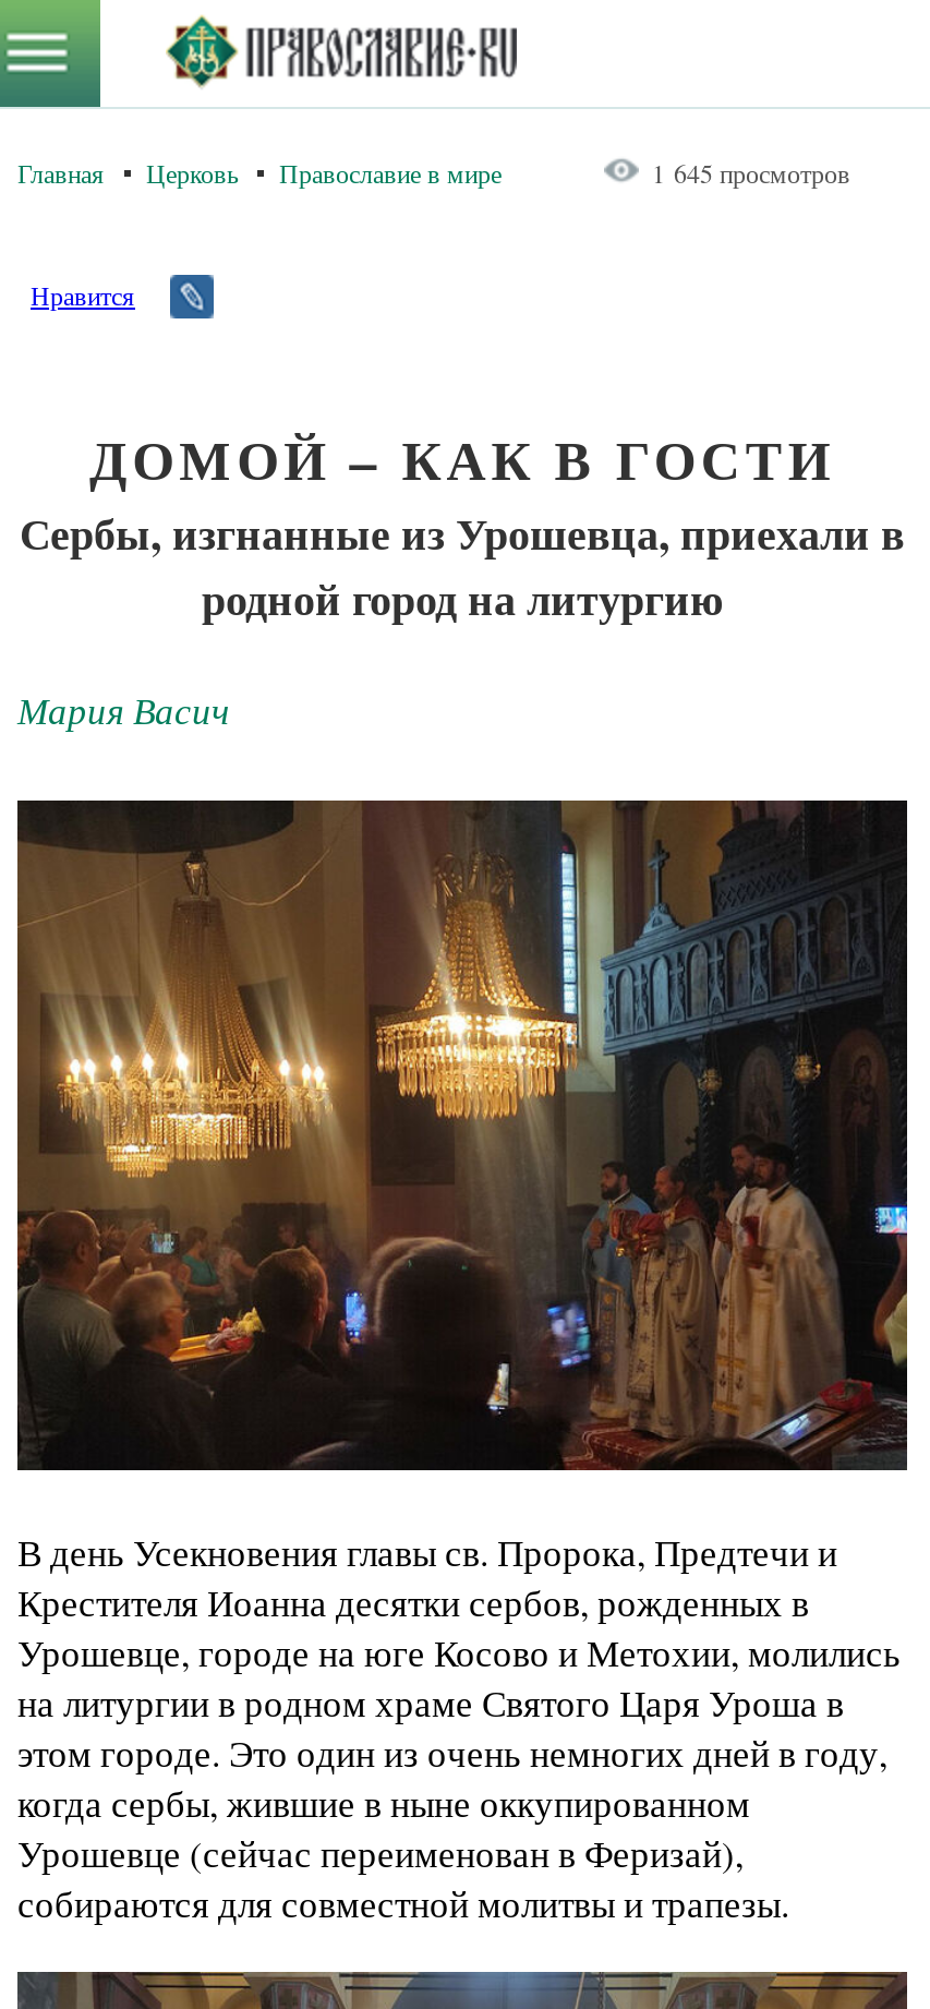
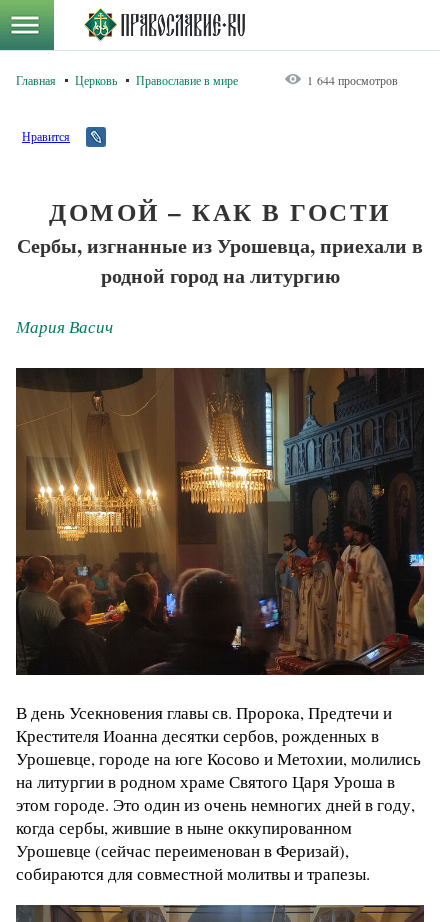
[652,155,850,190] 1 645 просмотров -> [307,72,398,88] 1 644 просмотров

